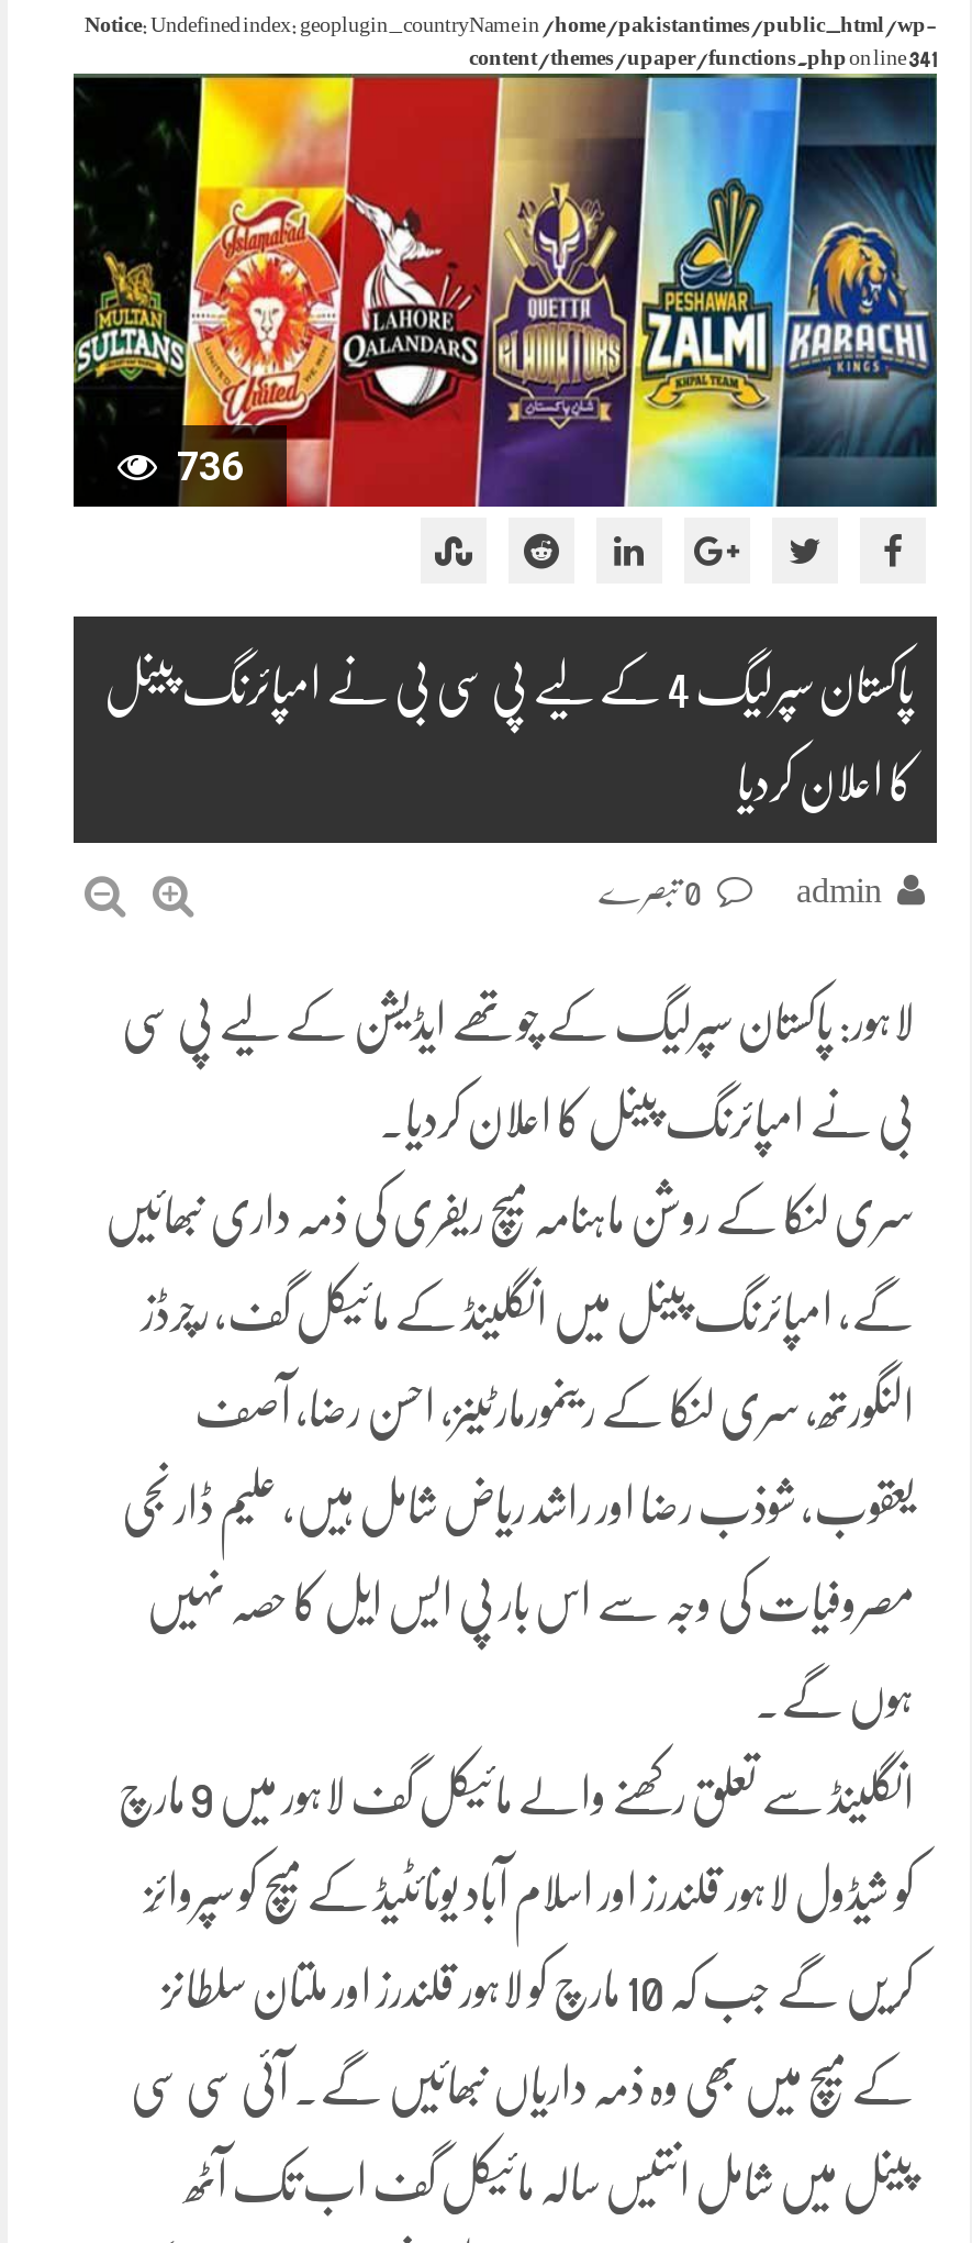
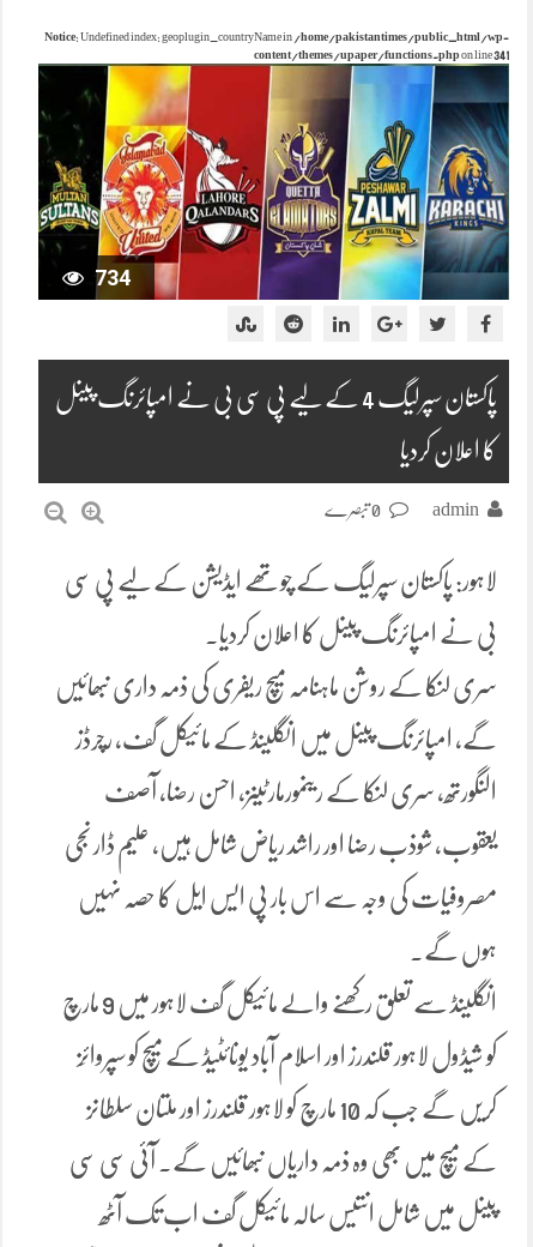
[168,443,243,489] 736 -> [90,265,131,290] 734

